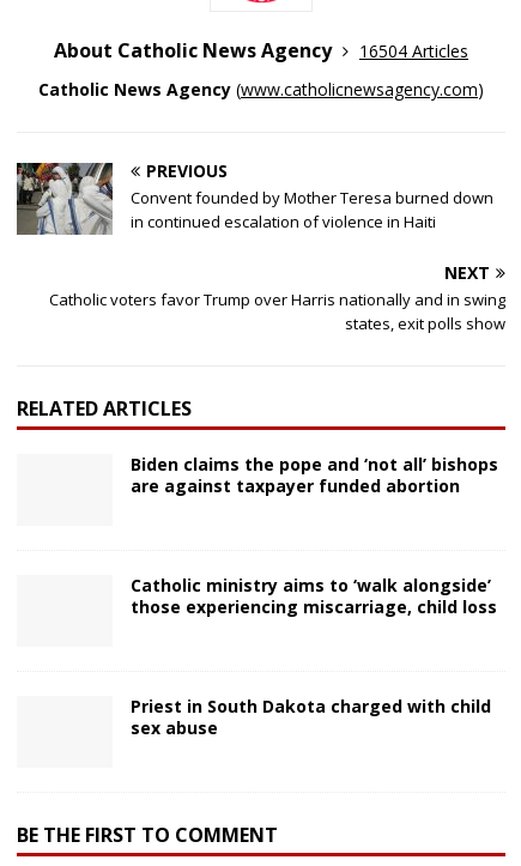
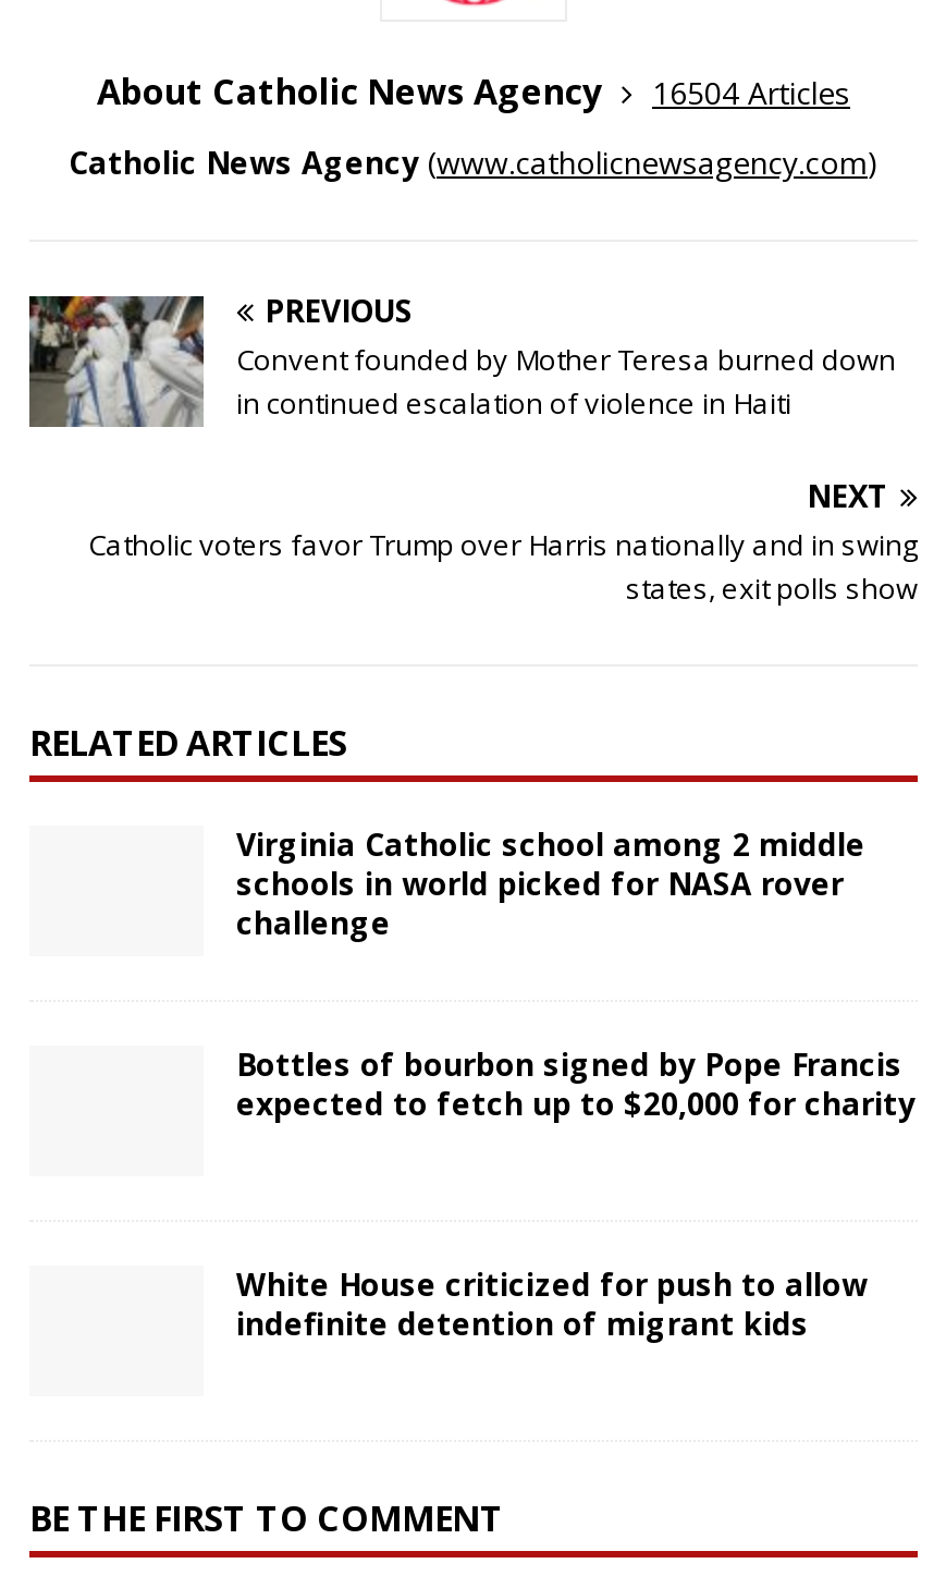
[131,452,498,496] Biden claims the pope and ‘not all’ bishops | are against taxpayer funded abortion -> [236,822,865,942] Virginia Catholic school among 2 middle | schools in world picked for NASA rover | challenge
[131,573,497,618] Catholic ministry aims to ‘walk alongside’ | those experiencing miscarriage, child loss -> [236,1043,916,1123] Bottles of bourbon signed by Pope Francis | expected to fetch up to $20,000 for charity
[131,694,491,739] Priest in South Dakota charged with child | sex abuse -> [236,1263,868,1344] White House criticized for push to allow | indefinite detention of migrant kids

